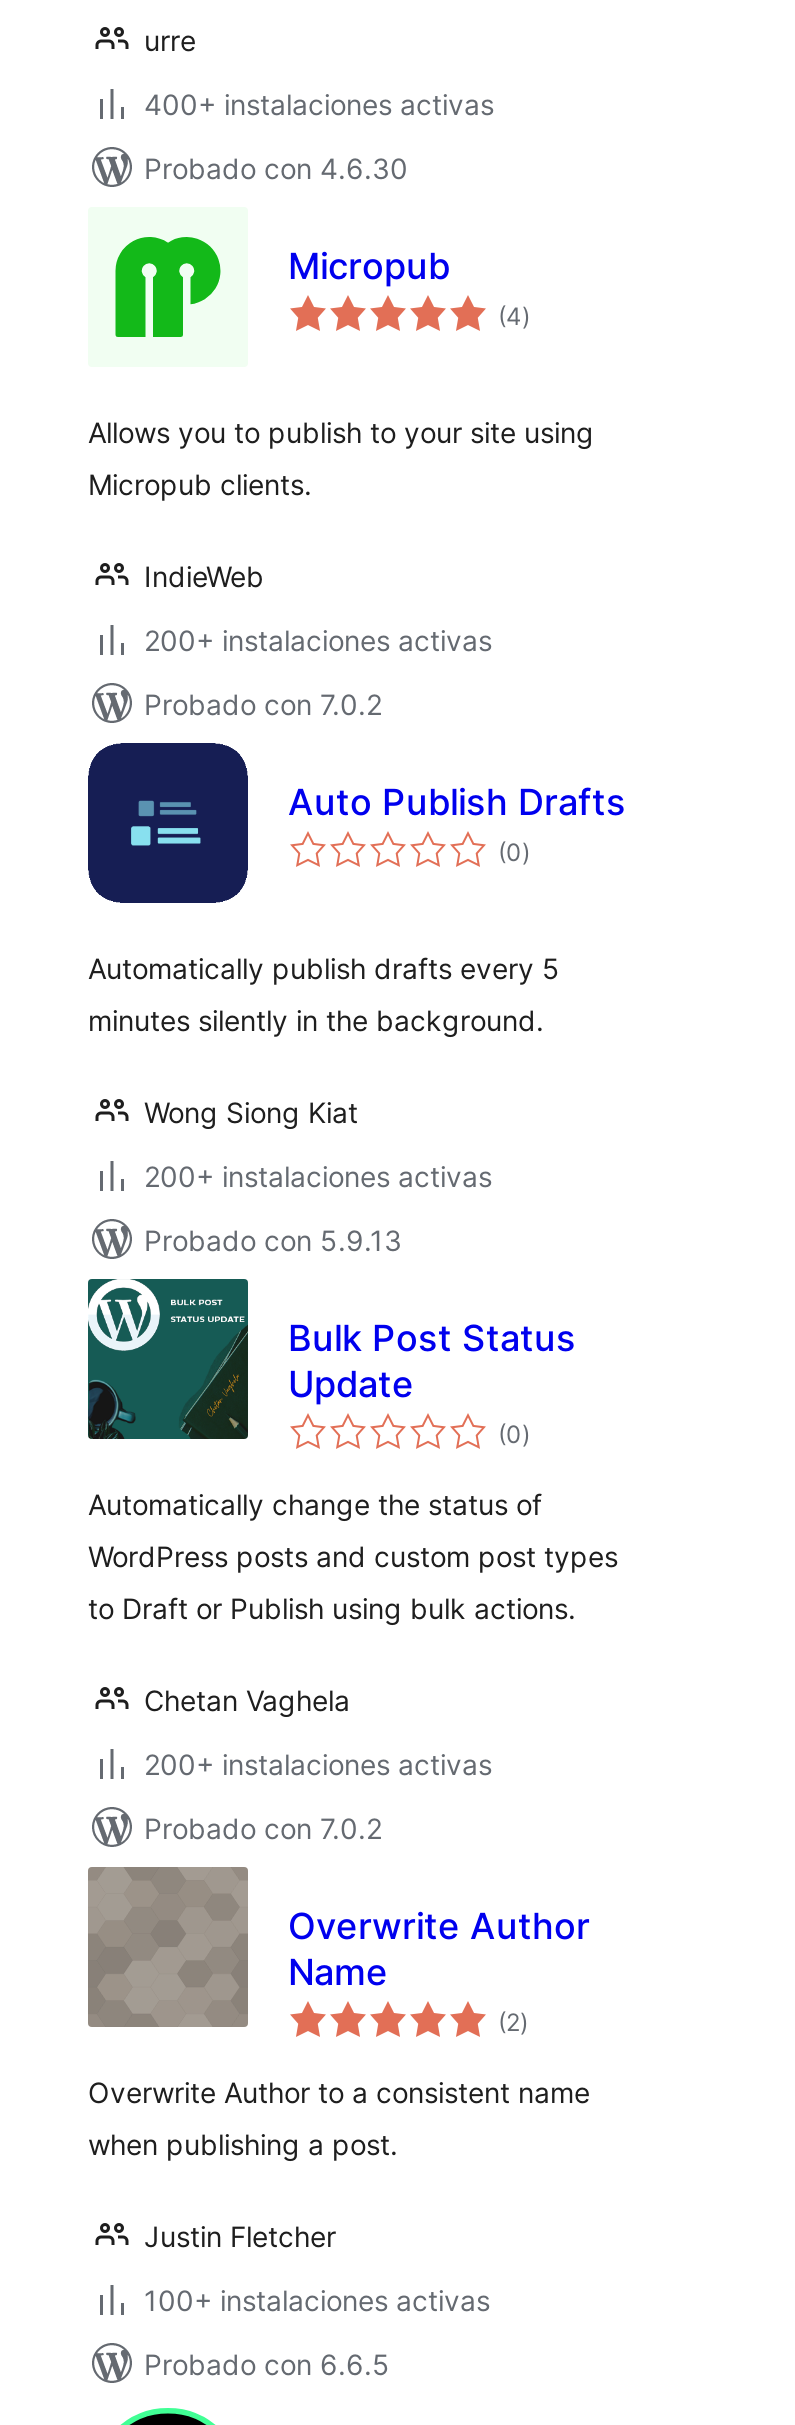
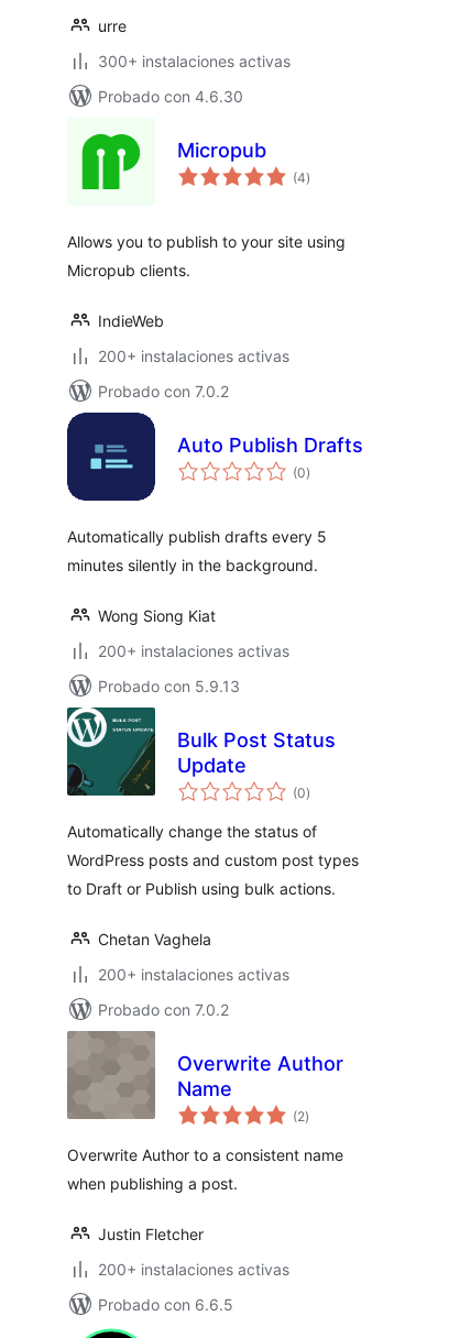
[144,87,494,121] 400+ instalaciones activas -> [98,52,291,70] 300+ instalaciones activas
[144,2283,490,2317] 100+ instalaciones activas -> [98,1260,289,1279] 200+ instalaciones activas

